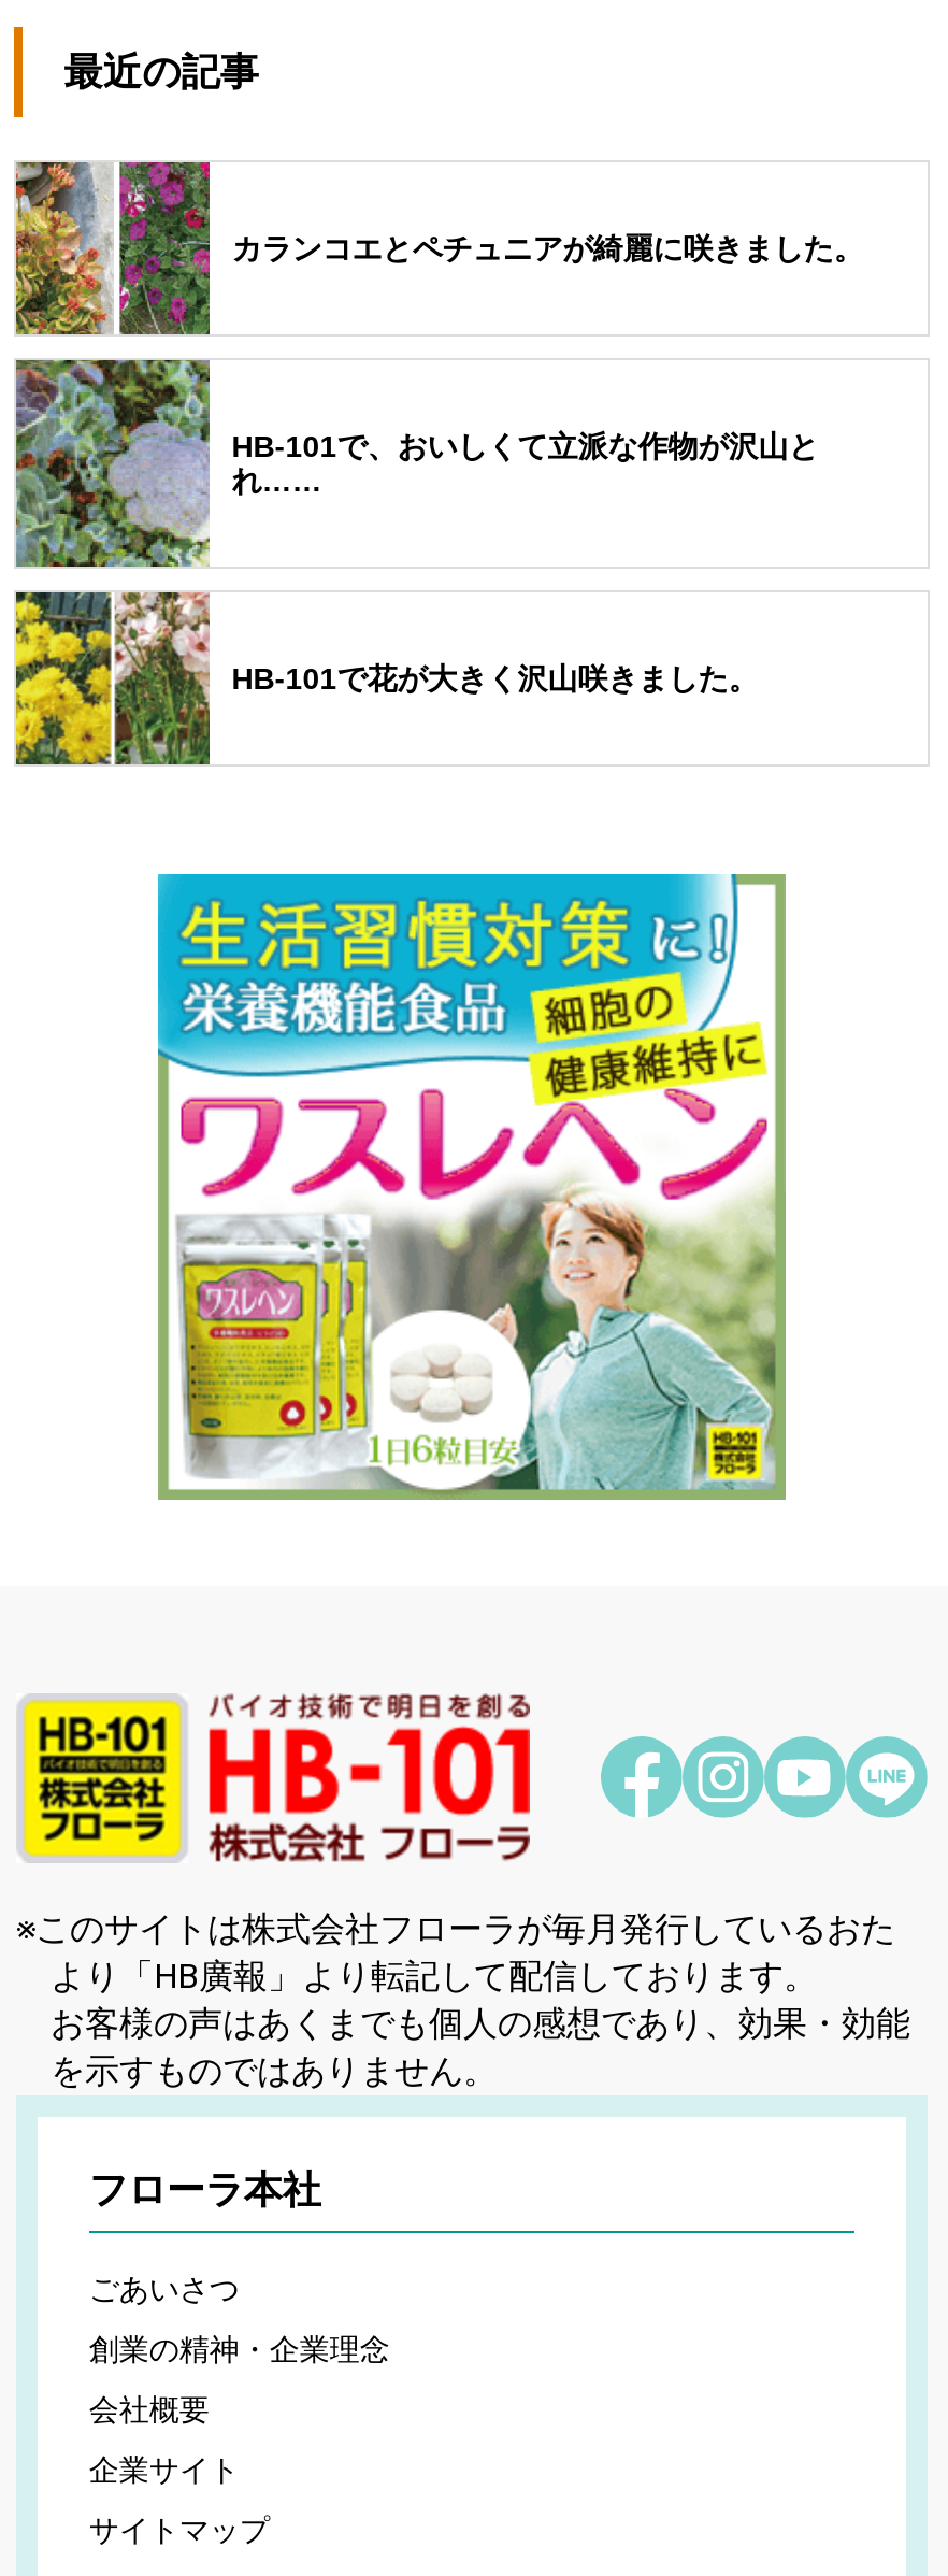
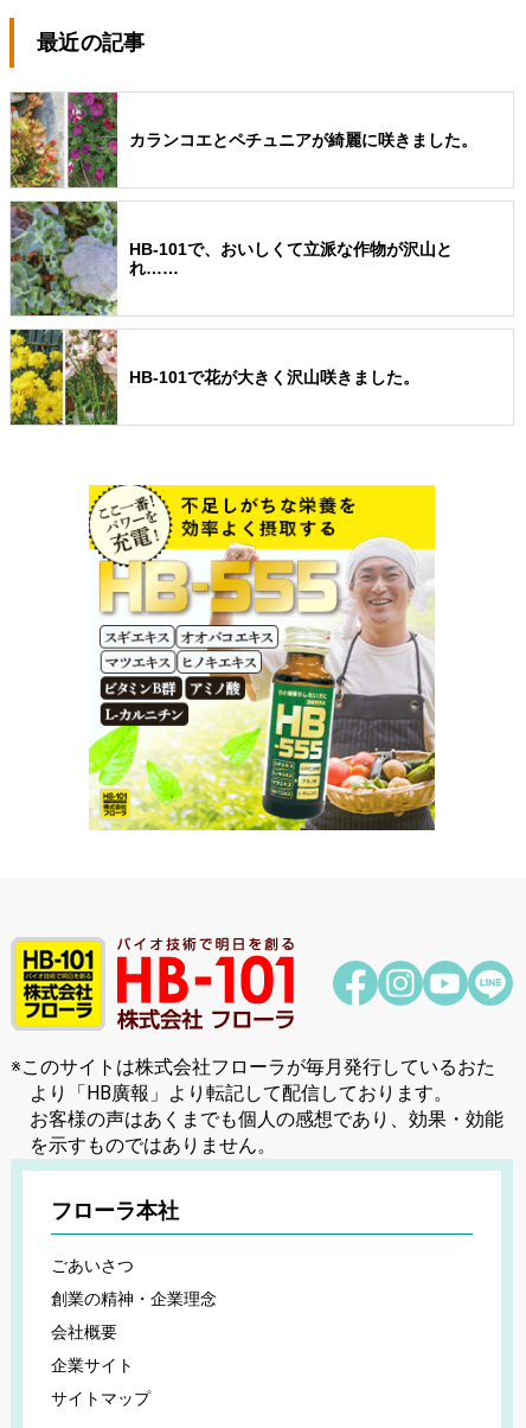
[156,872,788,1502] [image] -> [88,484,436,831] [image]

